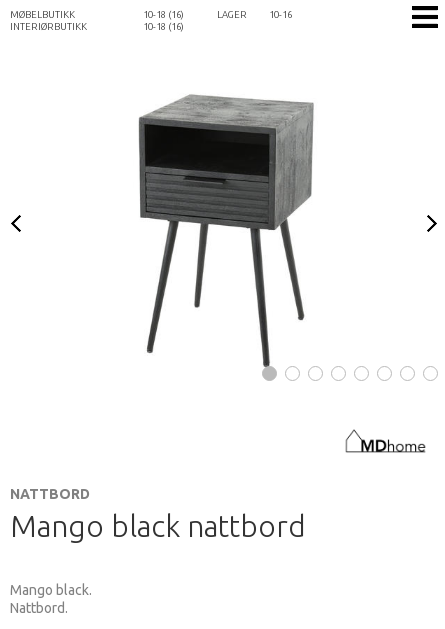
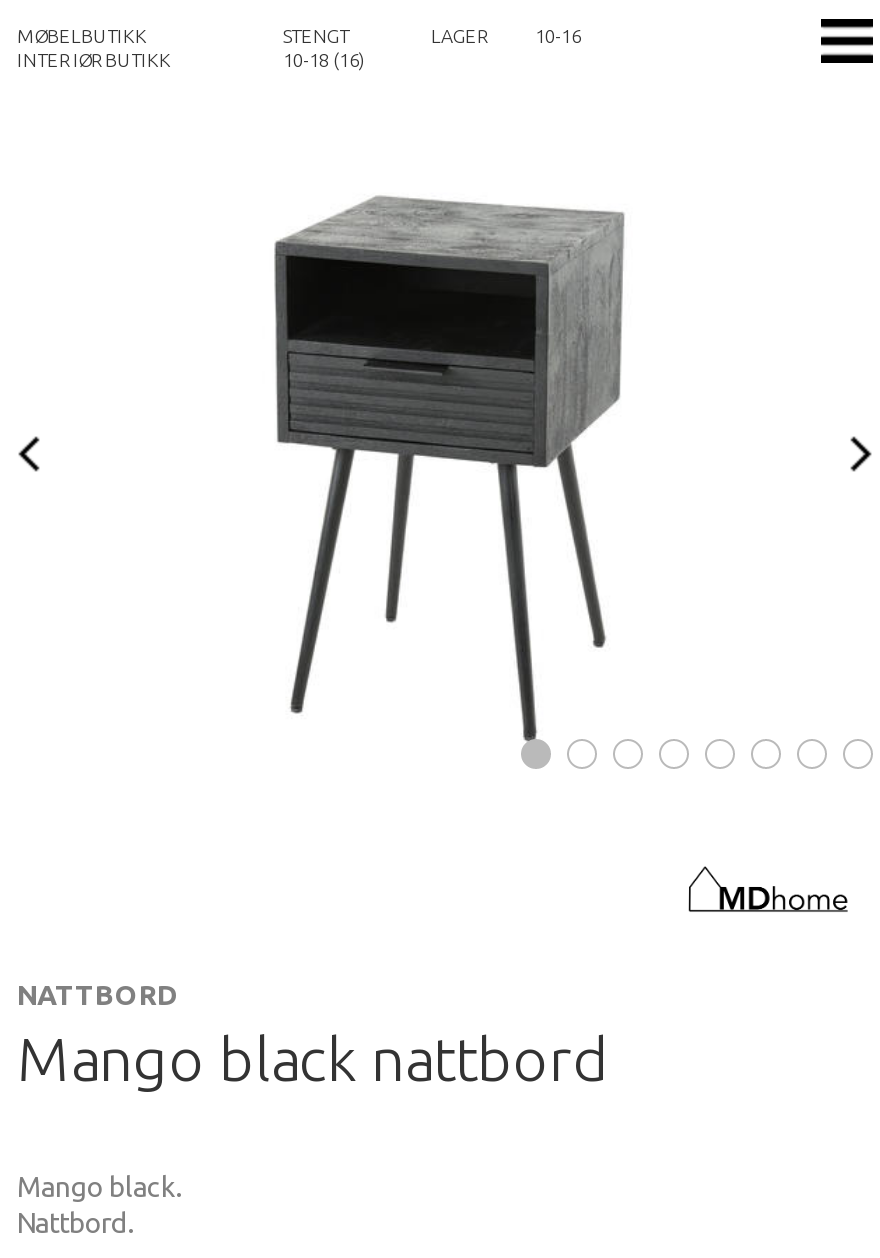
[143,9,184,20] 10-18 (16) -> [283,25,349,47] STENGT

